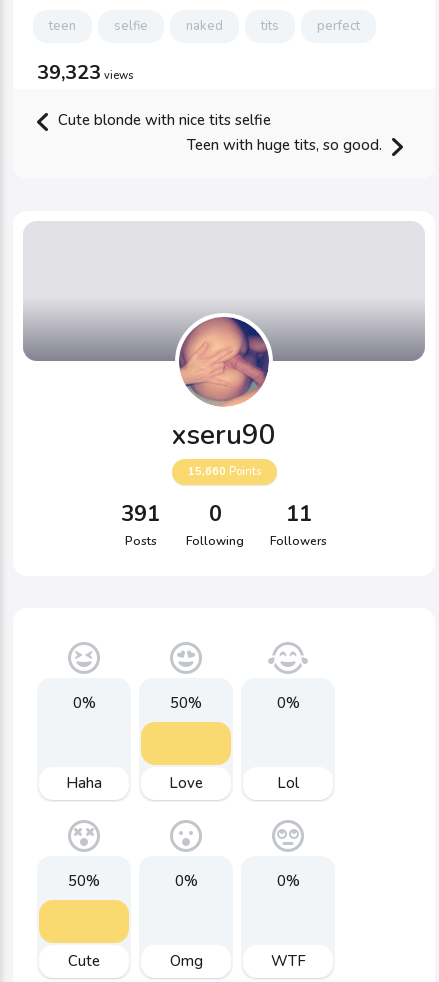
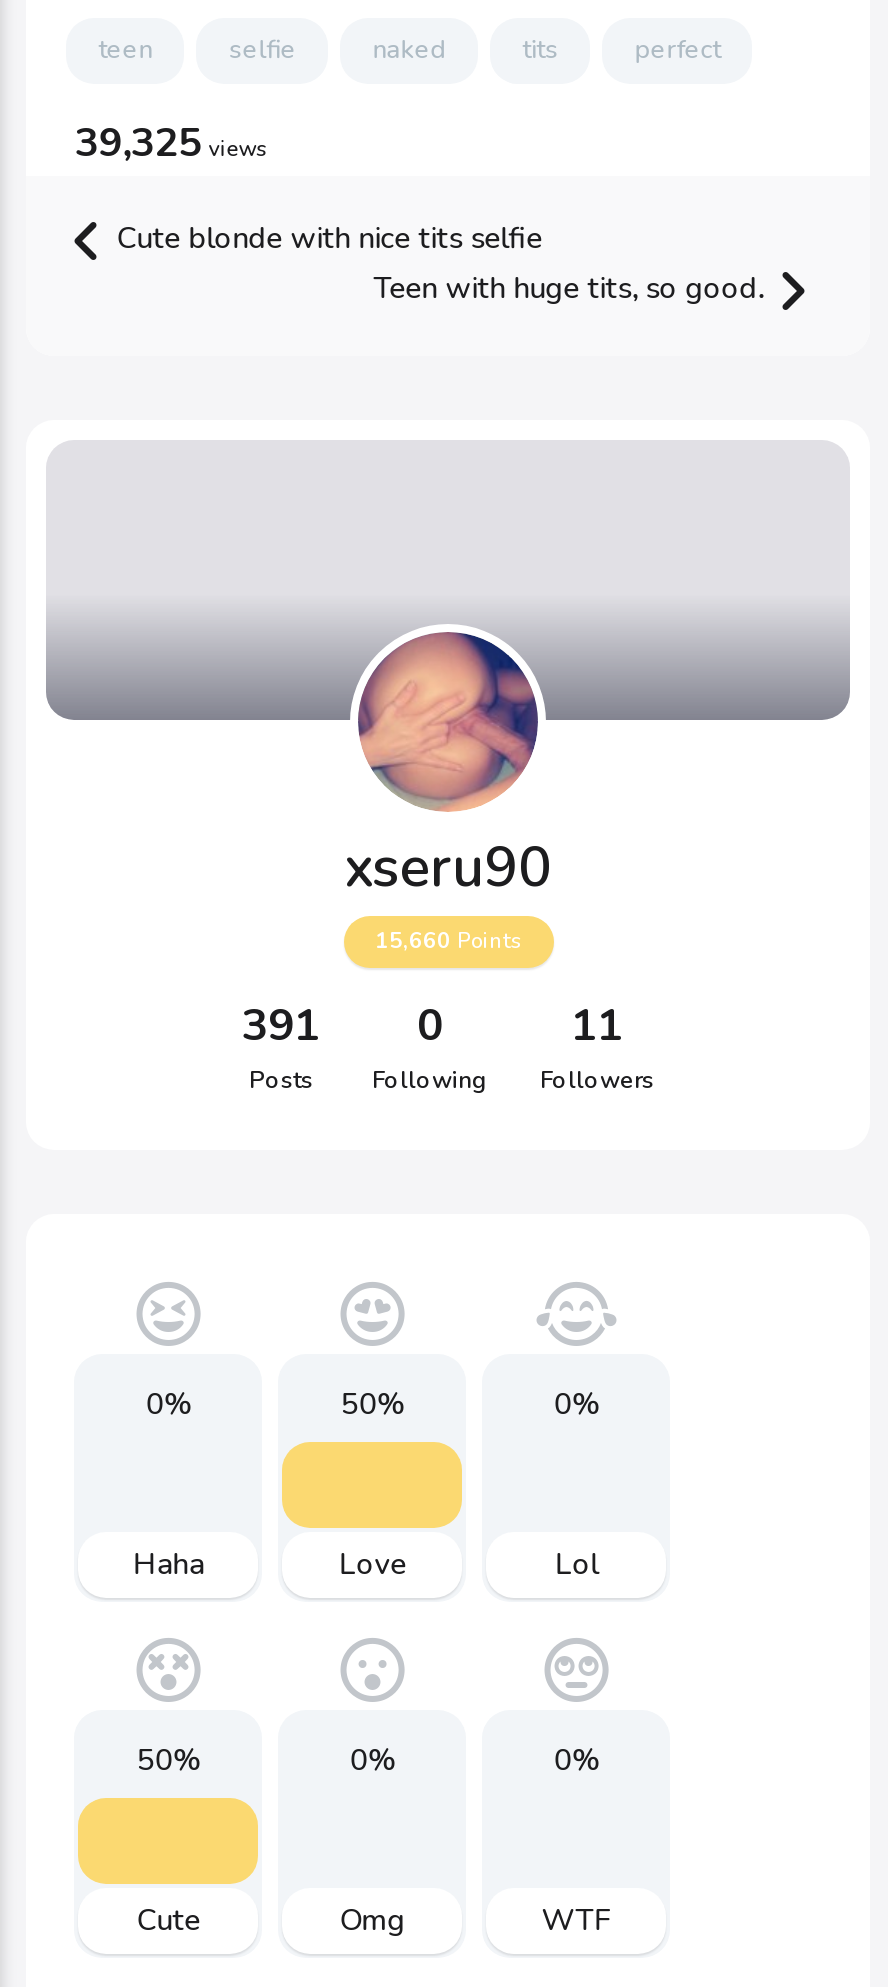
[37,59,133,86] 39,323views -> [74,116,266,170] 39,325views

